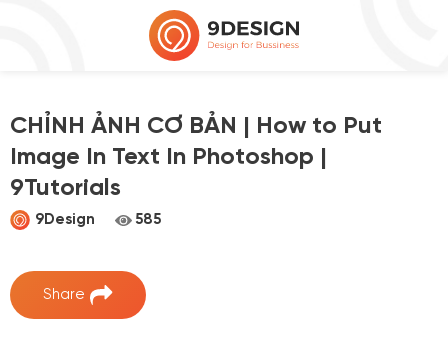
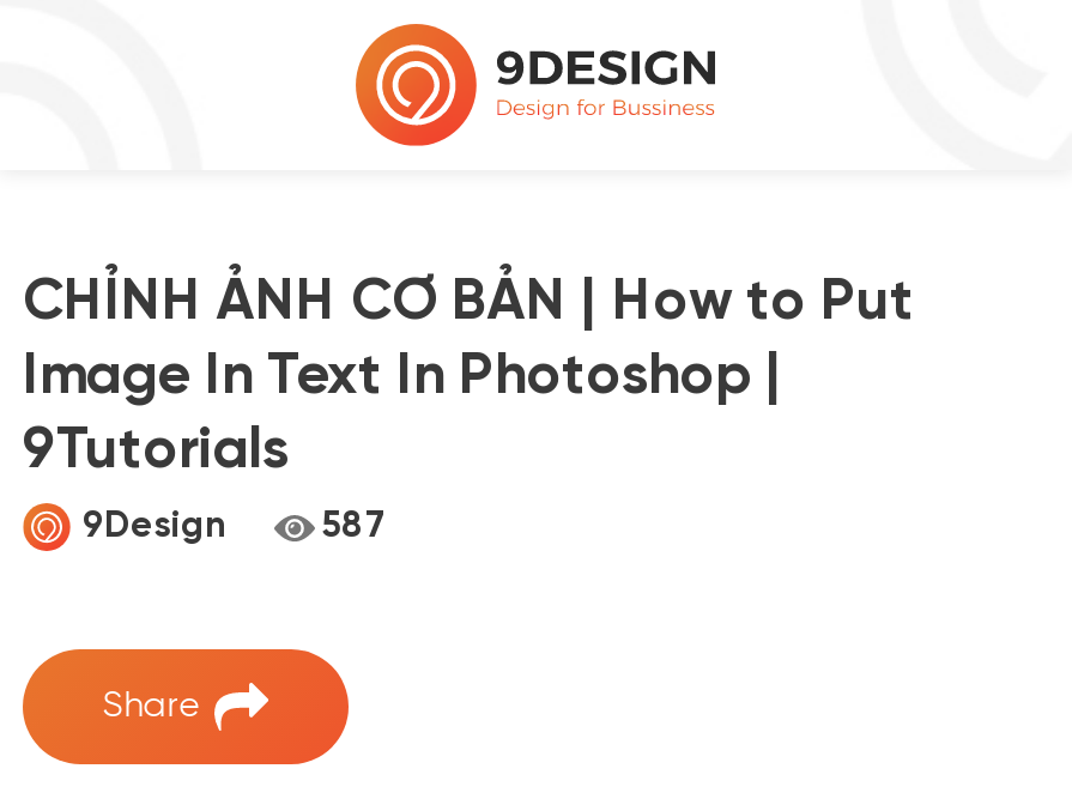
[135,212,161,228] 585 -> [322,508,387,546] 587

